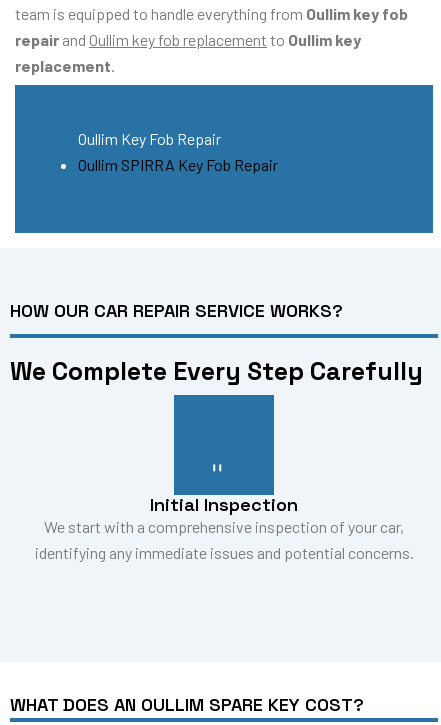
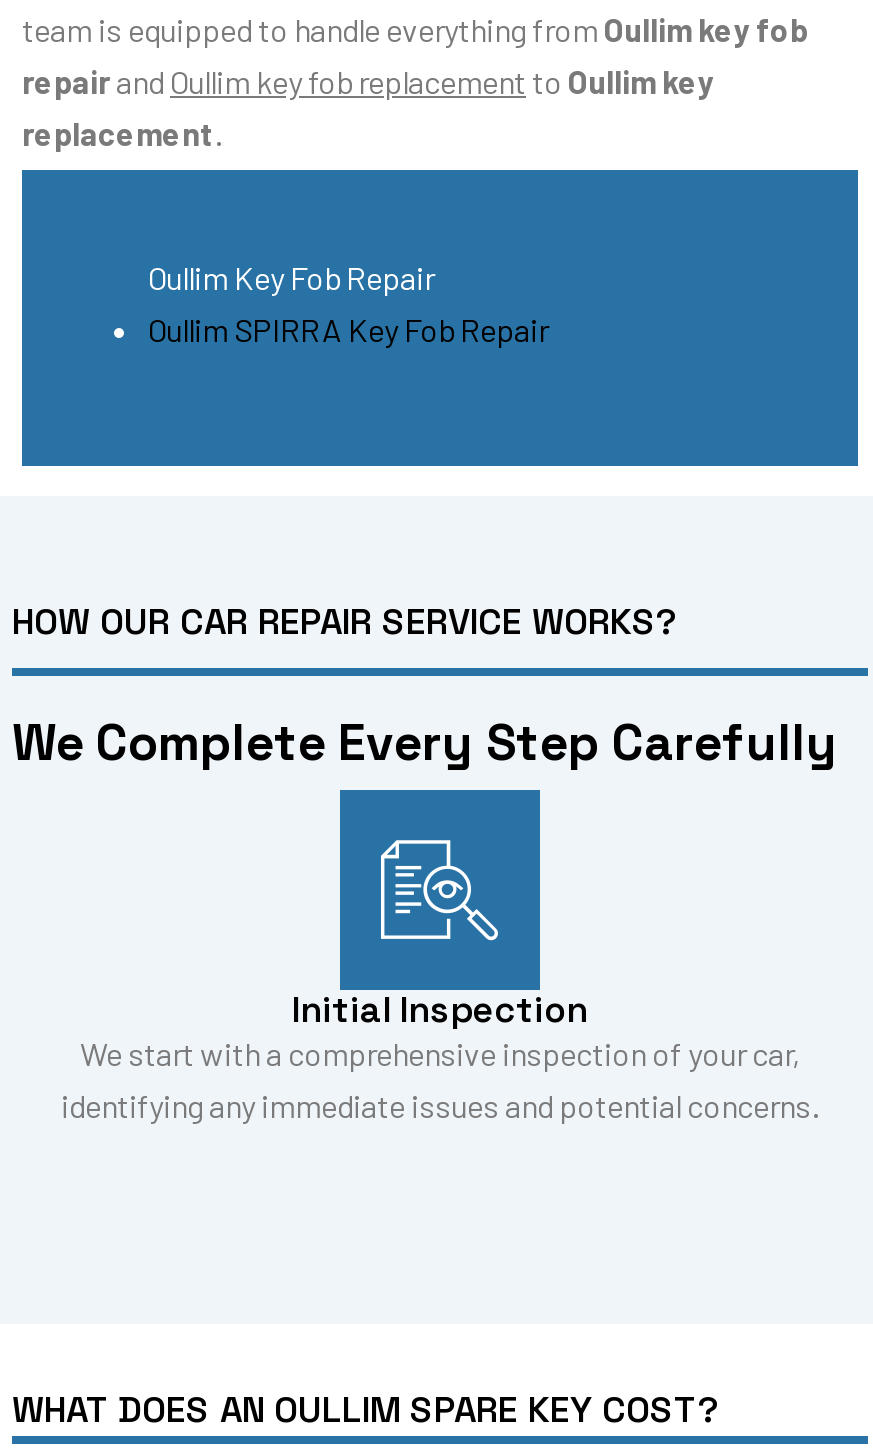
none -> [378,838,500,942] [image]

